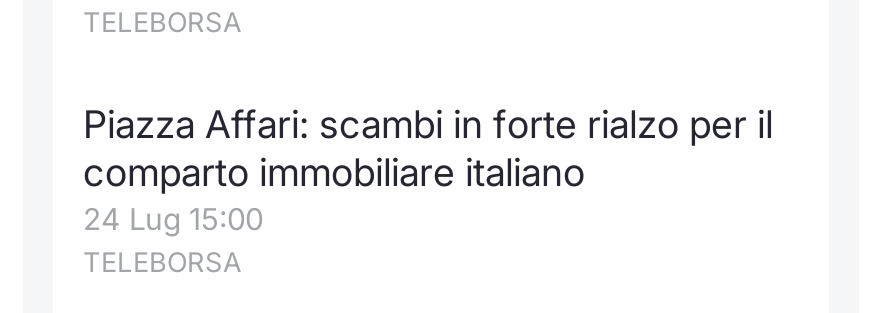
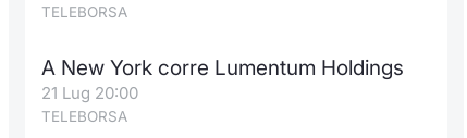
[83,102,773,238] Piazza Affari: scambi in forte rialzo per il | comparto immobiliare italiano | 24 Lug 15:00 -> [41,55,404,103] A New York corre Lumentum Holdings | 21 Lug 20:00

